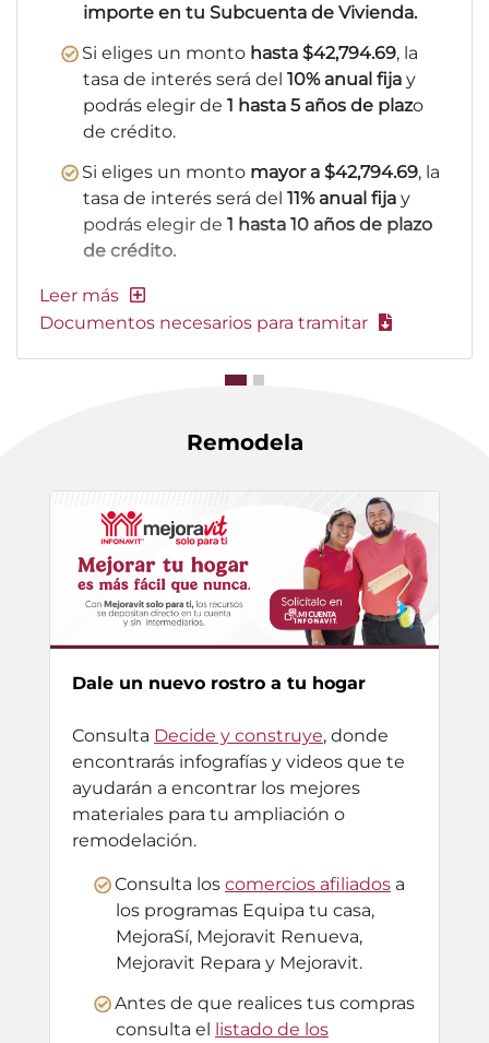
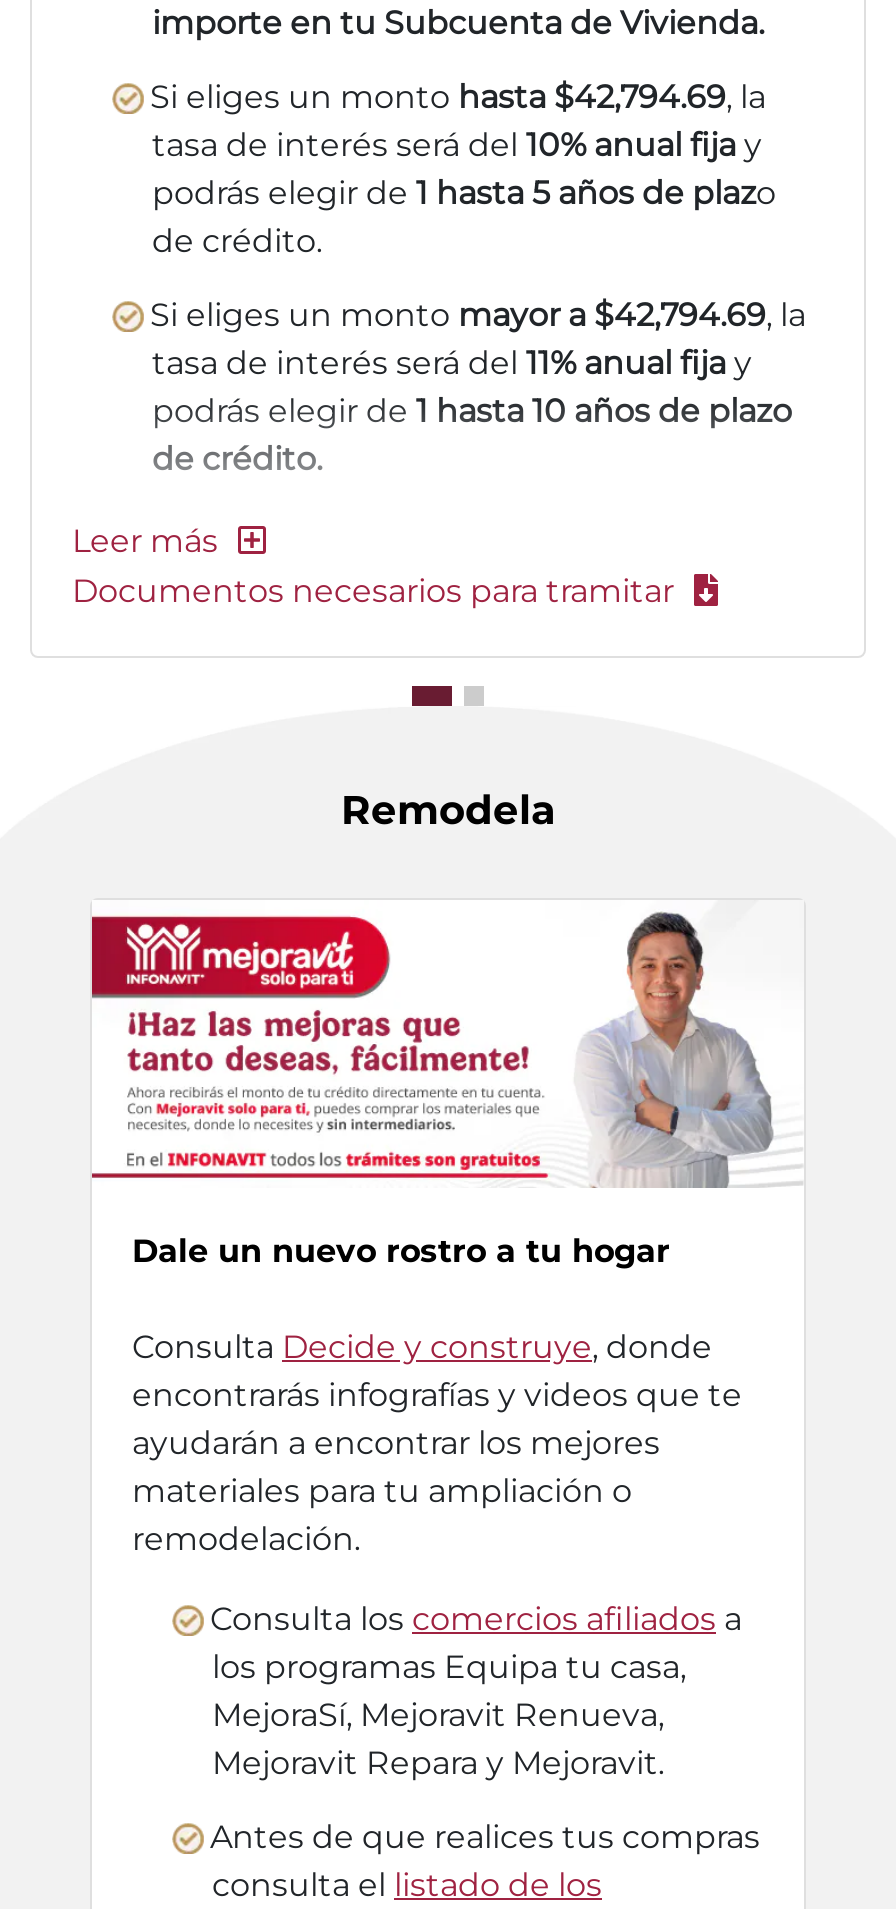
[49,496,440,650] [image] -> [90,910,804,1188] [image]

